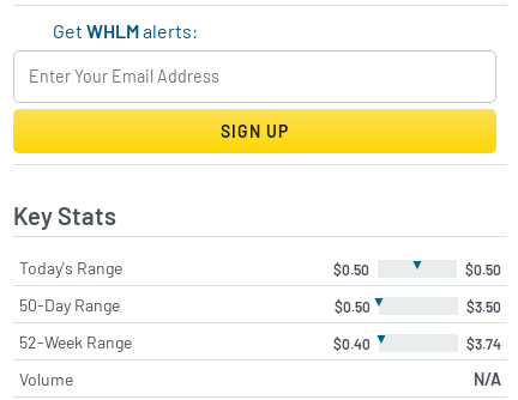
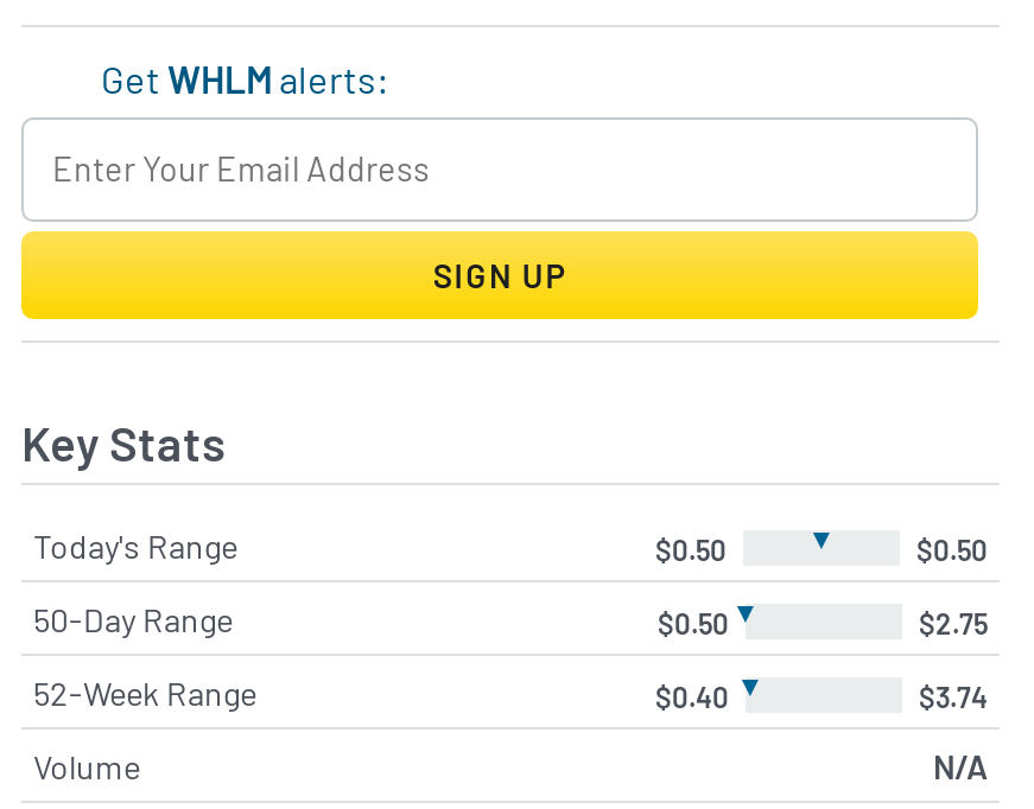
[466,298,501,315] $3.50 -> [919,606,988,639] $2.75

